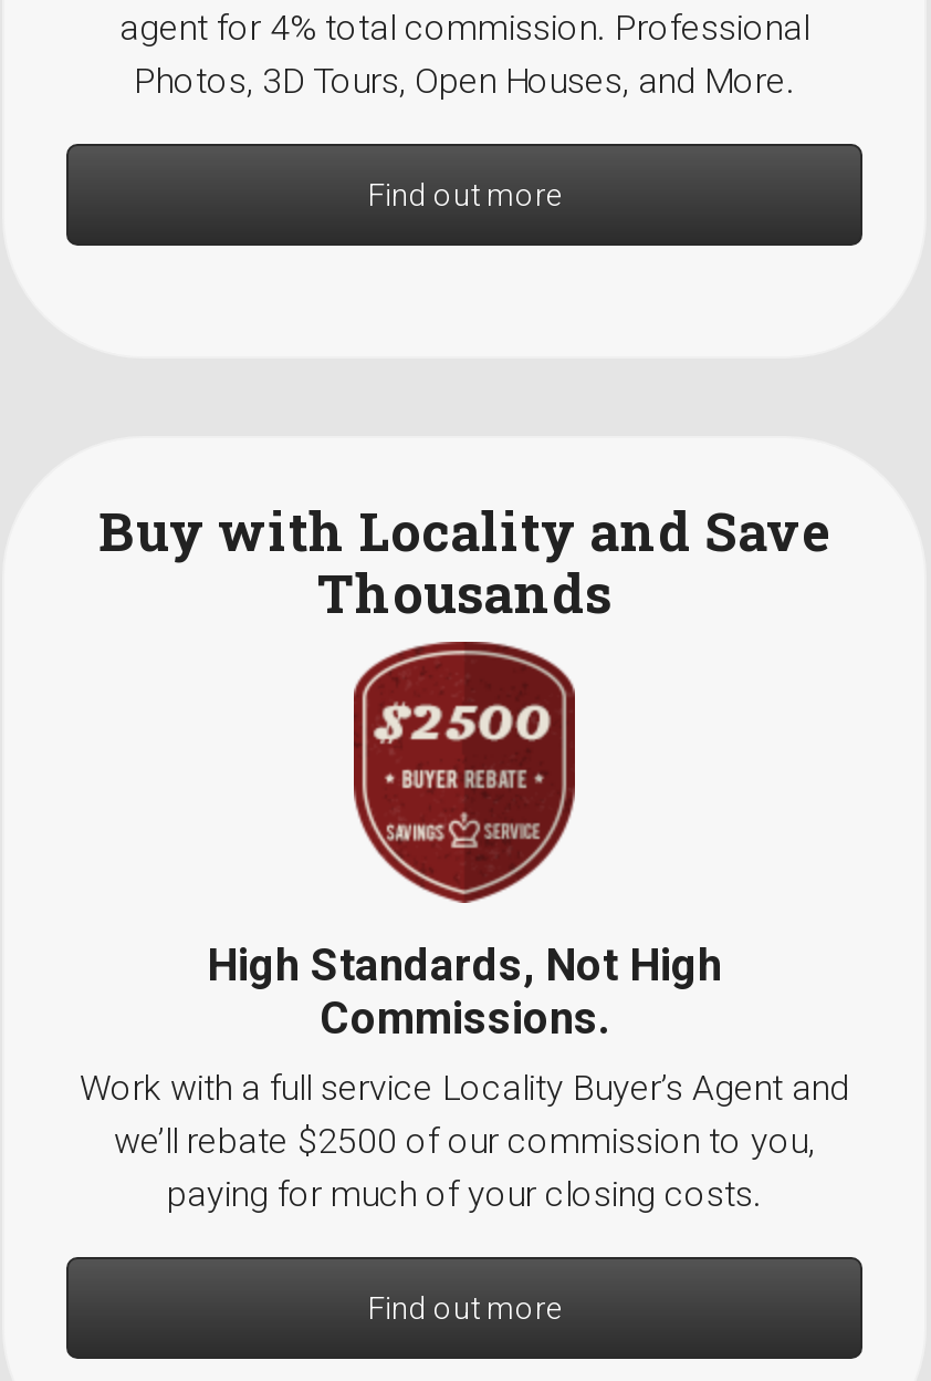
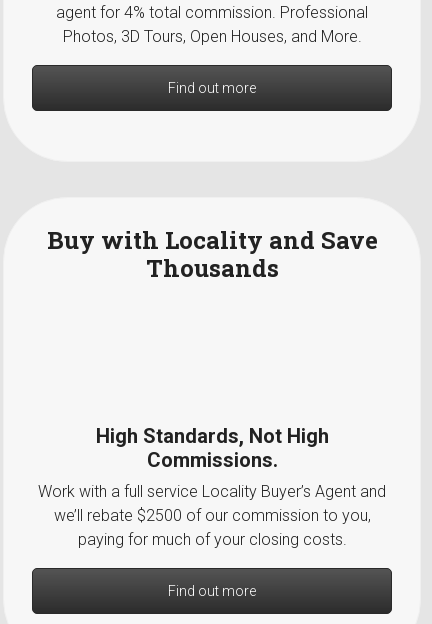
[352,640,577,905] [image] -> none

